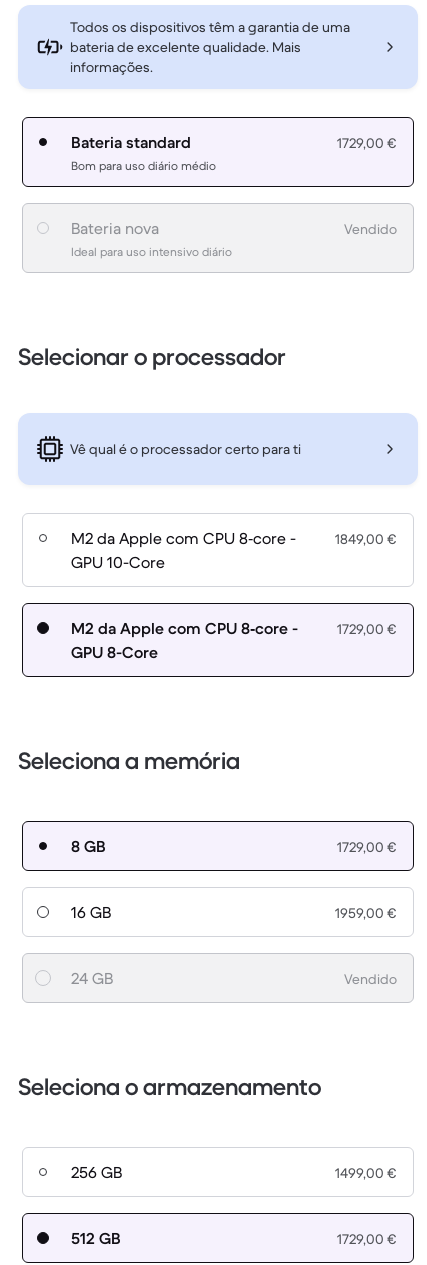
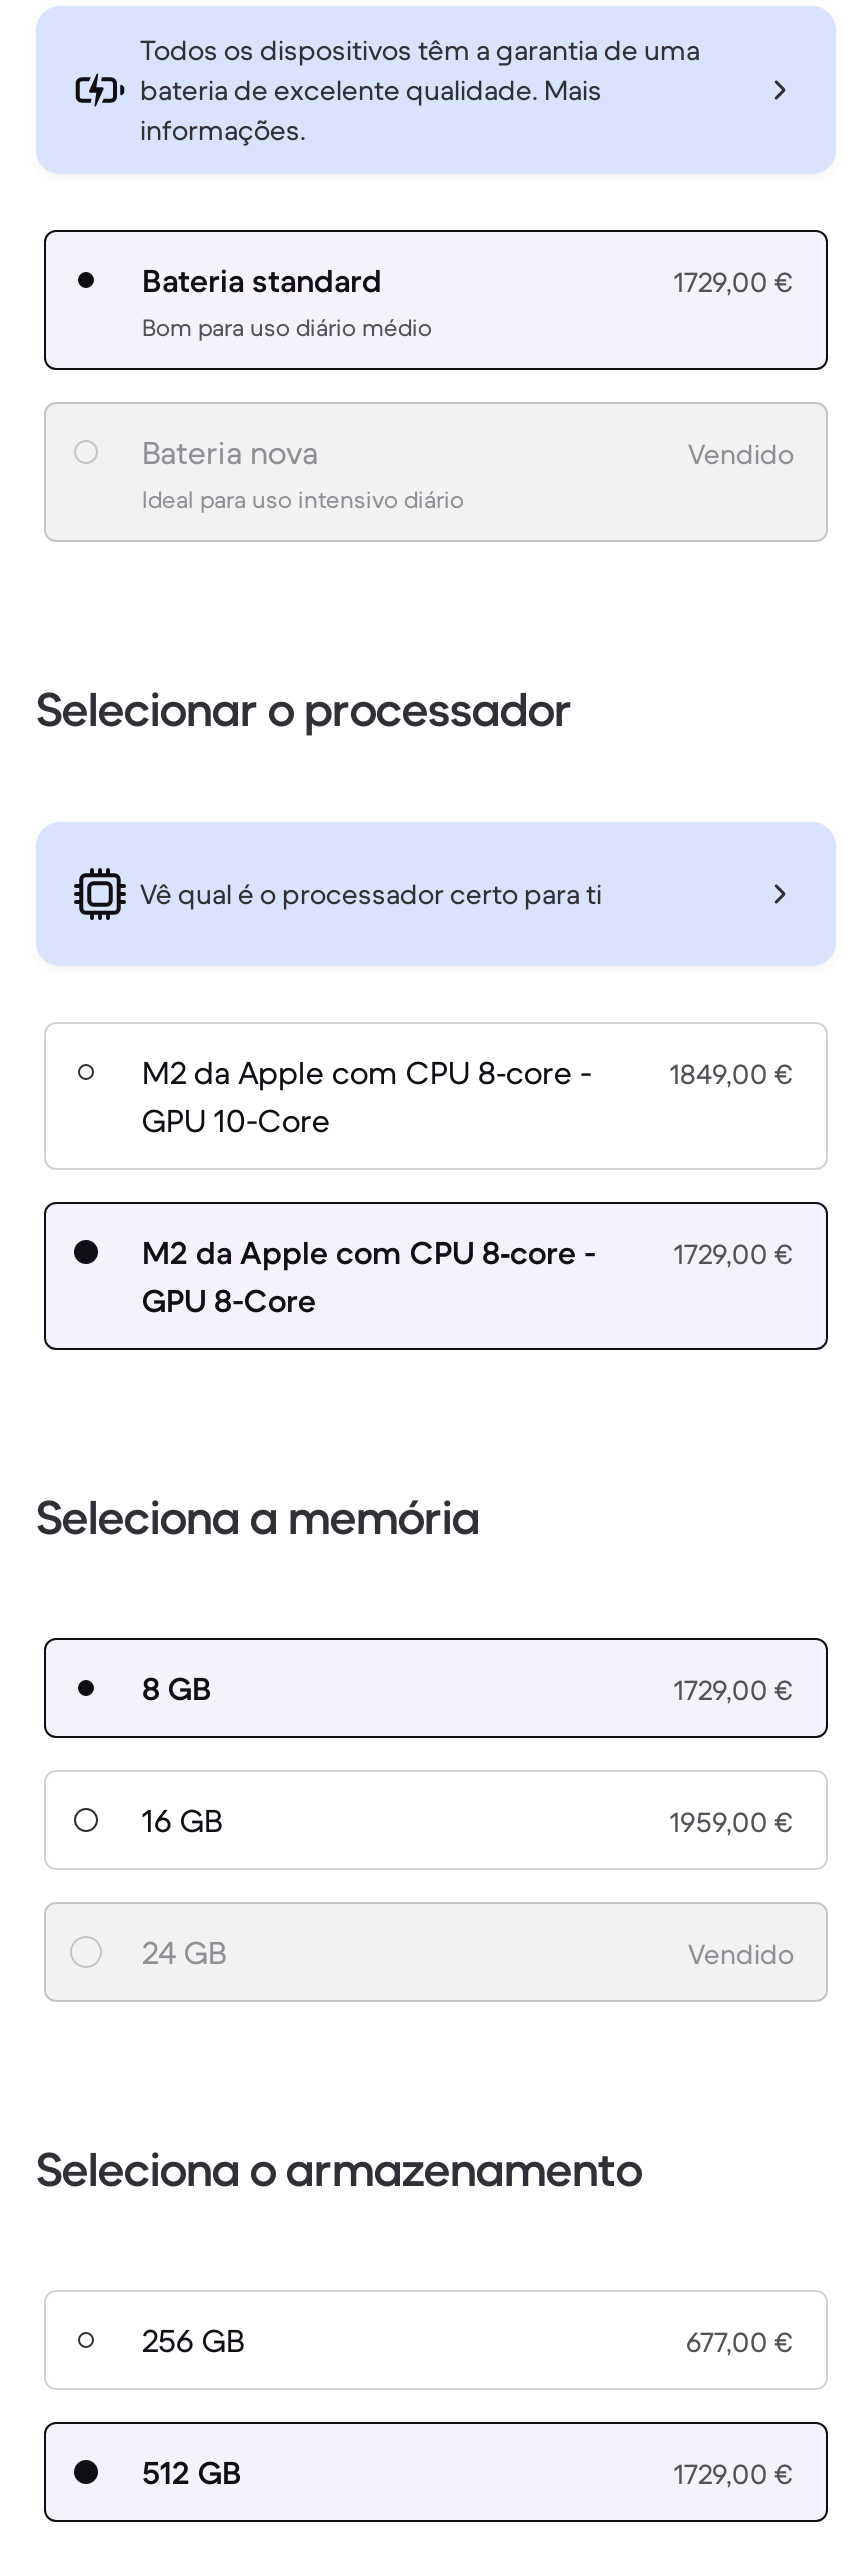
[335,1164,397,1182] 1499,00 € -> [686,2325,794,2361] 677,00 €

